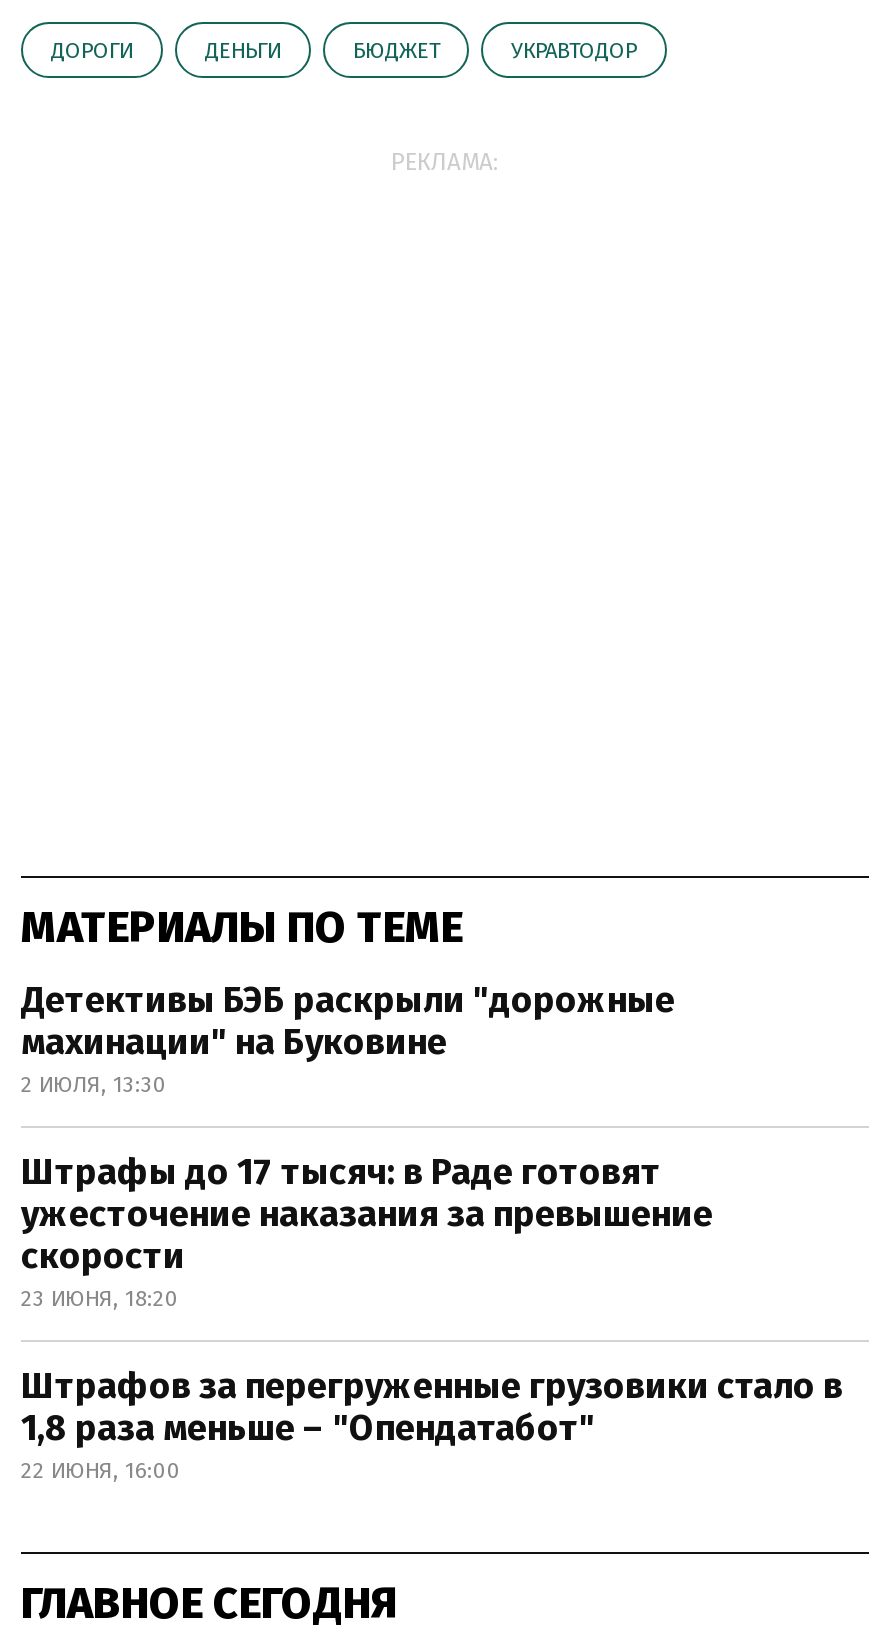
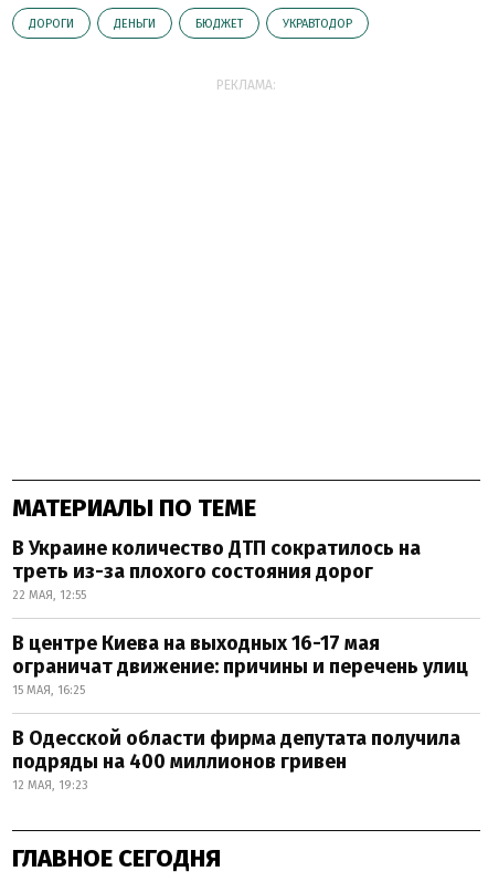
[21,978,675,1098] Детективы БЭБ раскрыли "дорожные | махинации" на Буковине | 2 ИЮЛЯ, 13:30 -> [12,536,421,603] В Украине количество ДТП сократилось на | треть из-за плохого состояния дорог | 22 МАЯ, 12:55
[21,1150,713,1312] Штрафы до 17 тысяч: в Раде готовят | ужесточение наказания за превышение | скорости | 23 ИЮНЯ, 18:20 -> [12,631,468,698] В центре Киева на выходных 16-17 мая | ограничат движение: причины и перечень улиц | 15 МАЯ, 16:25
[21,1364,843,1484] Штрафов за перегруженные грузовики стало в | 1,8 раза меньше – "Опендатабот" | 22 ИЮНЯ, 16:00 -> [12,726,460,793] В Одесской области фирма депутата получила | подряды на 400 миллионов гривен | 12 МАЯ, 19:23

